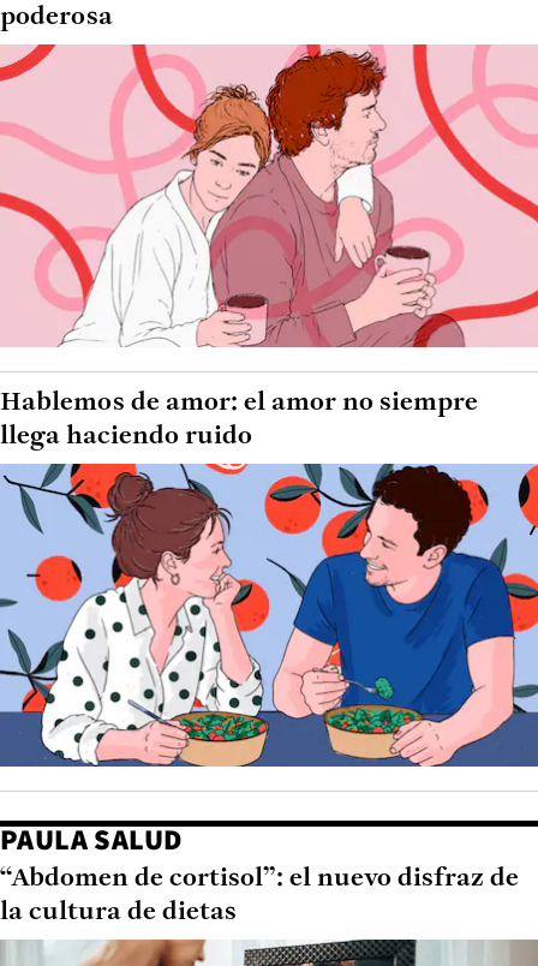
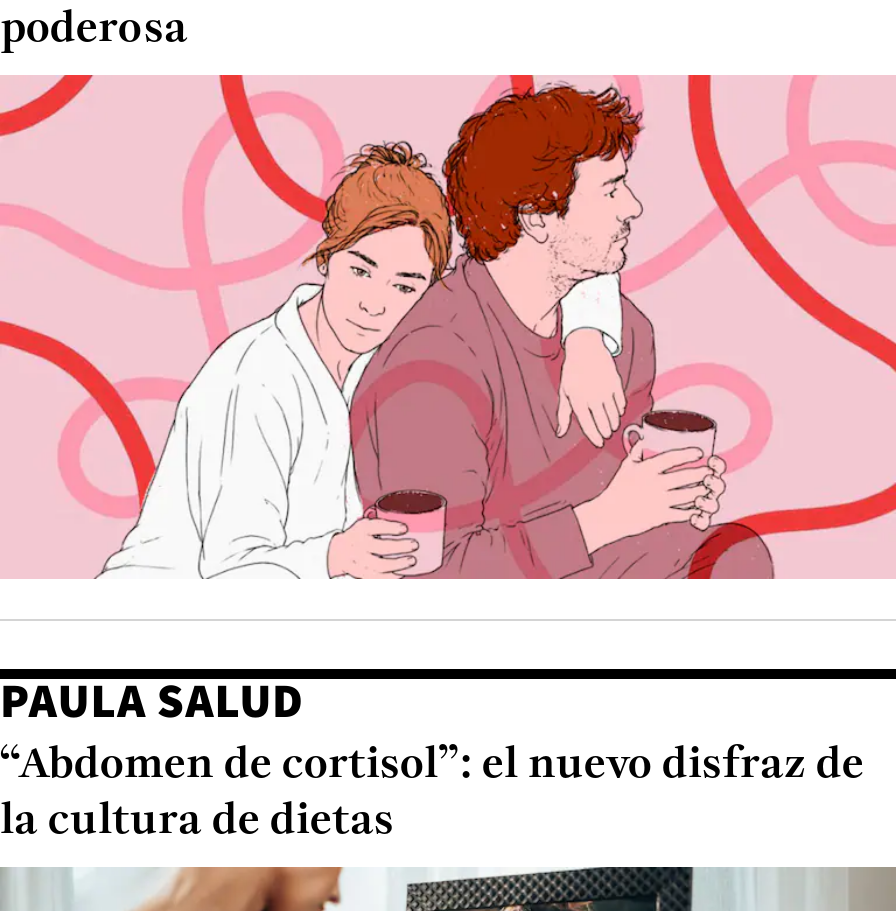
[0,390,478,451] Hablemos de amor: el amor no siempre | llega haciendo ruido -> none
[4,463,534,768] [image] -> none

